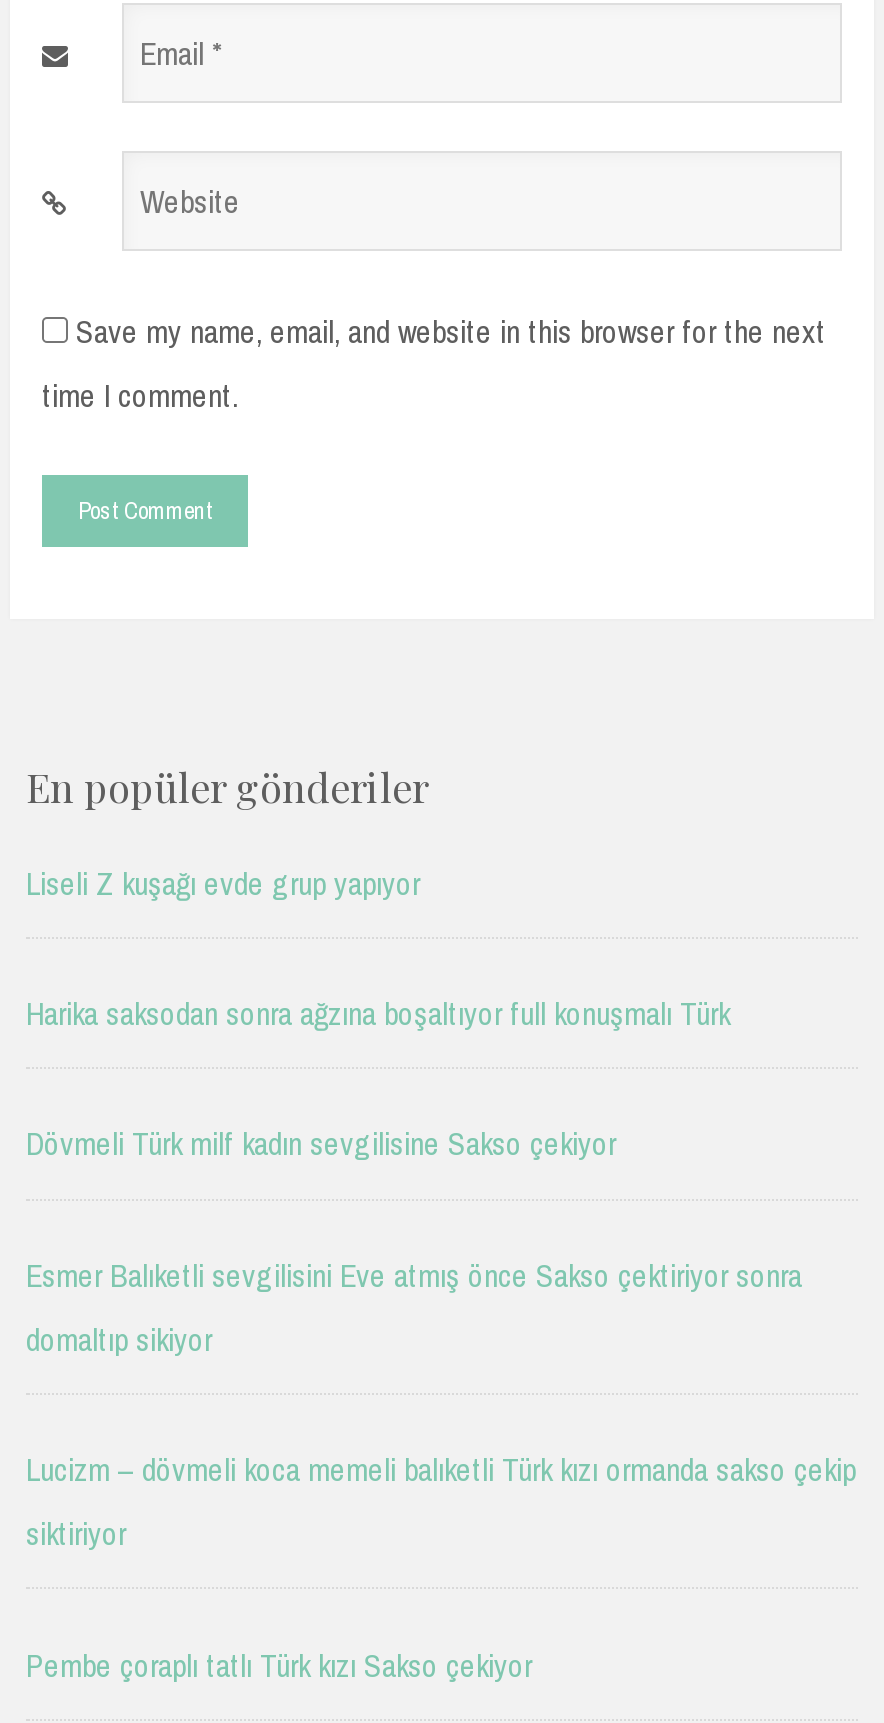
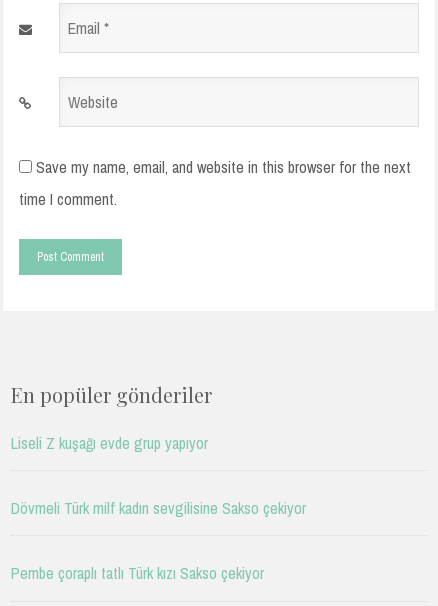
[26,991,730,1035] Harika saksodan sonra ağzına boşaltıyor full konuşmalı Türk -> none
[26,1253,856,1555] Esmer Balıketli sevgilisini Eve atmış önce Sakso çektiriyor sonra | domaltıp sikiyor | Lucizm – dövmeli koca memeli balıketli Türk kızı ormanda sakso çekip | siktiriyor -> none

